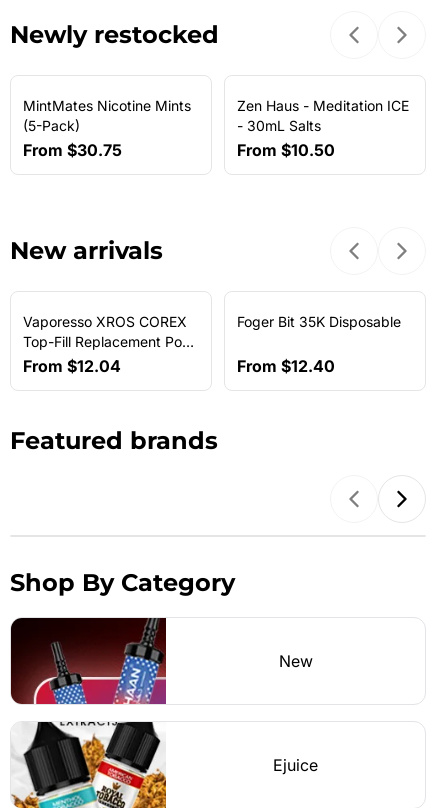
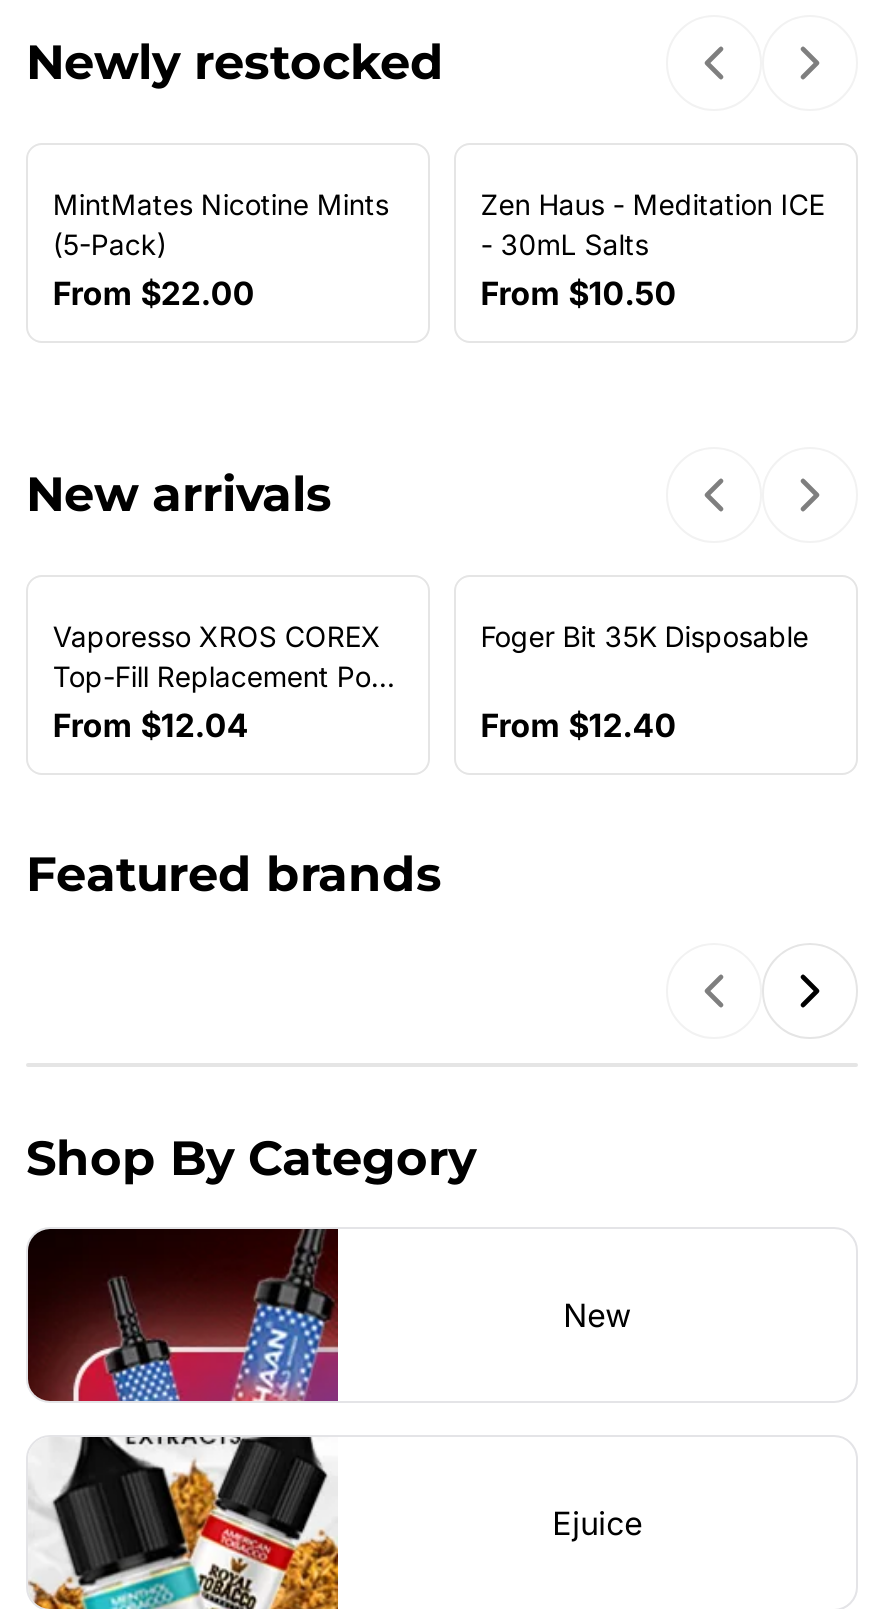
[23,140,122,160] From $30.75 -> [53,273,255,313] From $22.00

